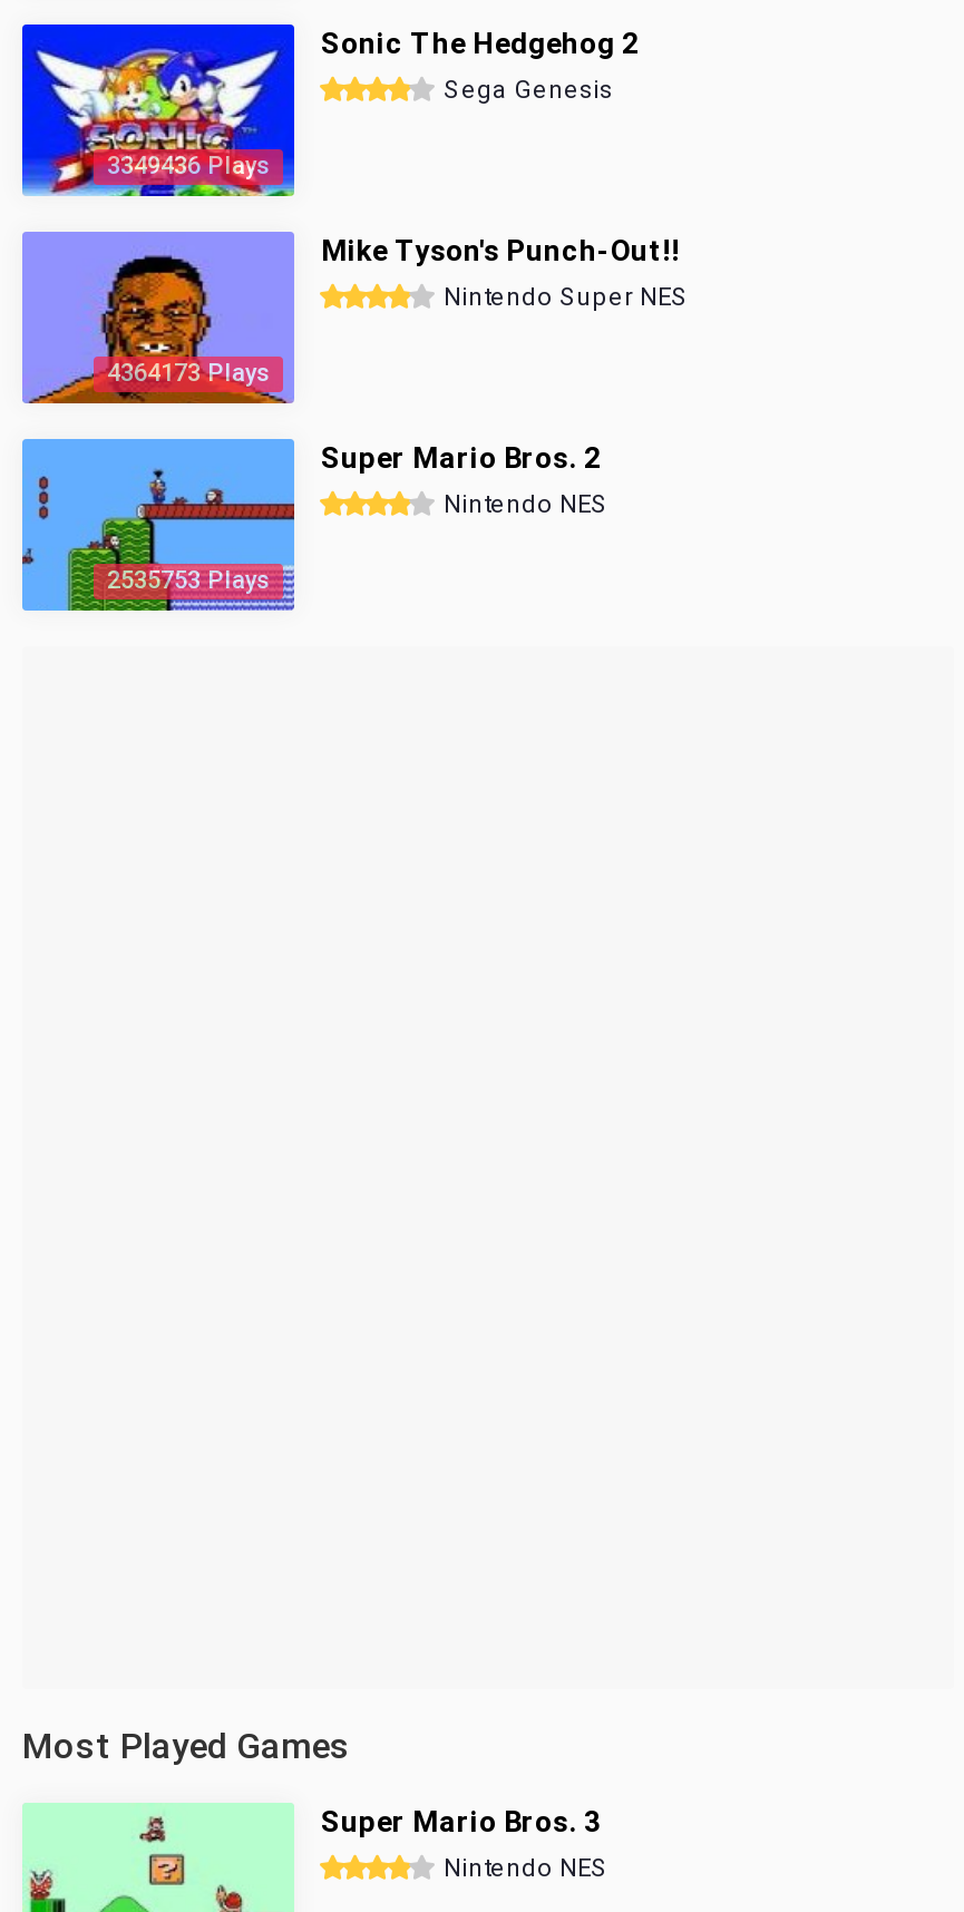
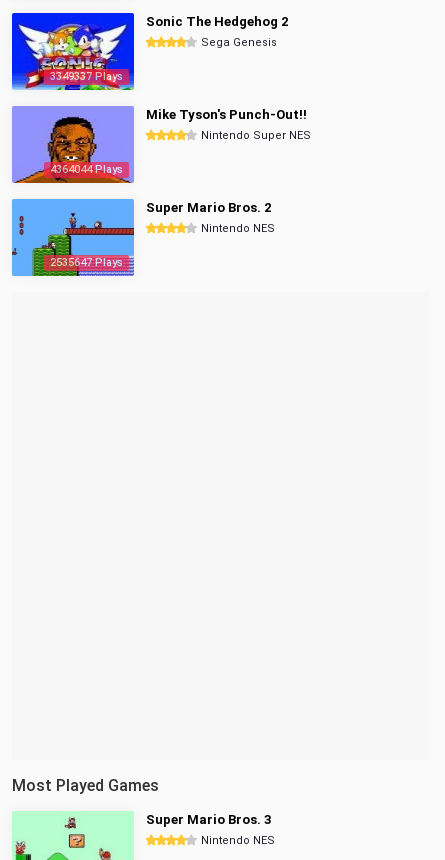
[107,152,270,181] 3349436 Plays -> [50,70,123,83] 3349337 Plays
[107,359,270,388] 4364173 Plays -> [50,163,123,176] 4364044 Plays
[107,566,270,595] 2535753 Plays -> [50,256,123,269] 2535647 Plays

